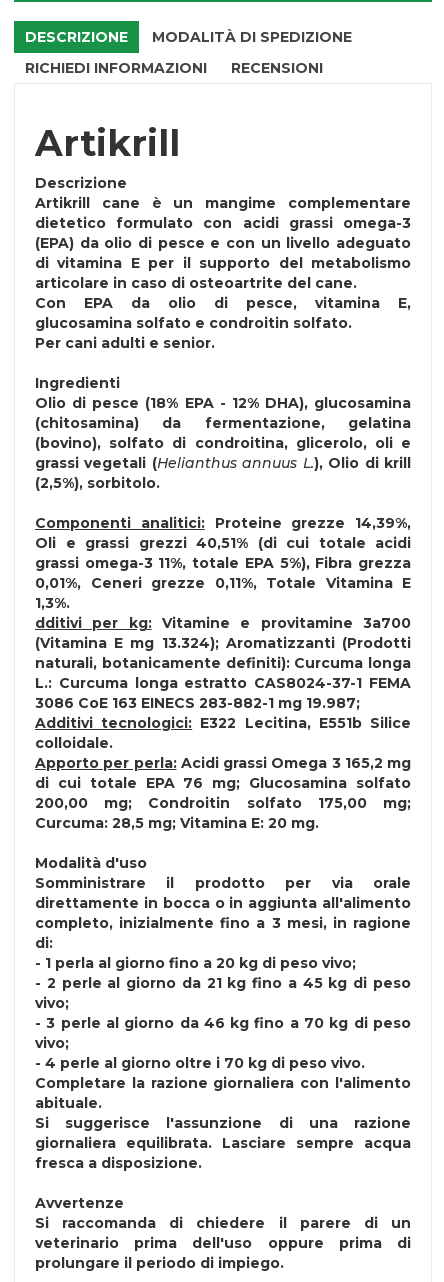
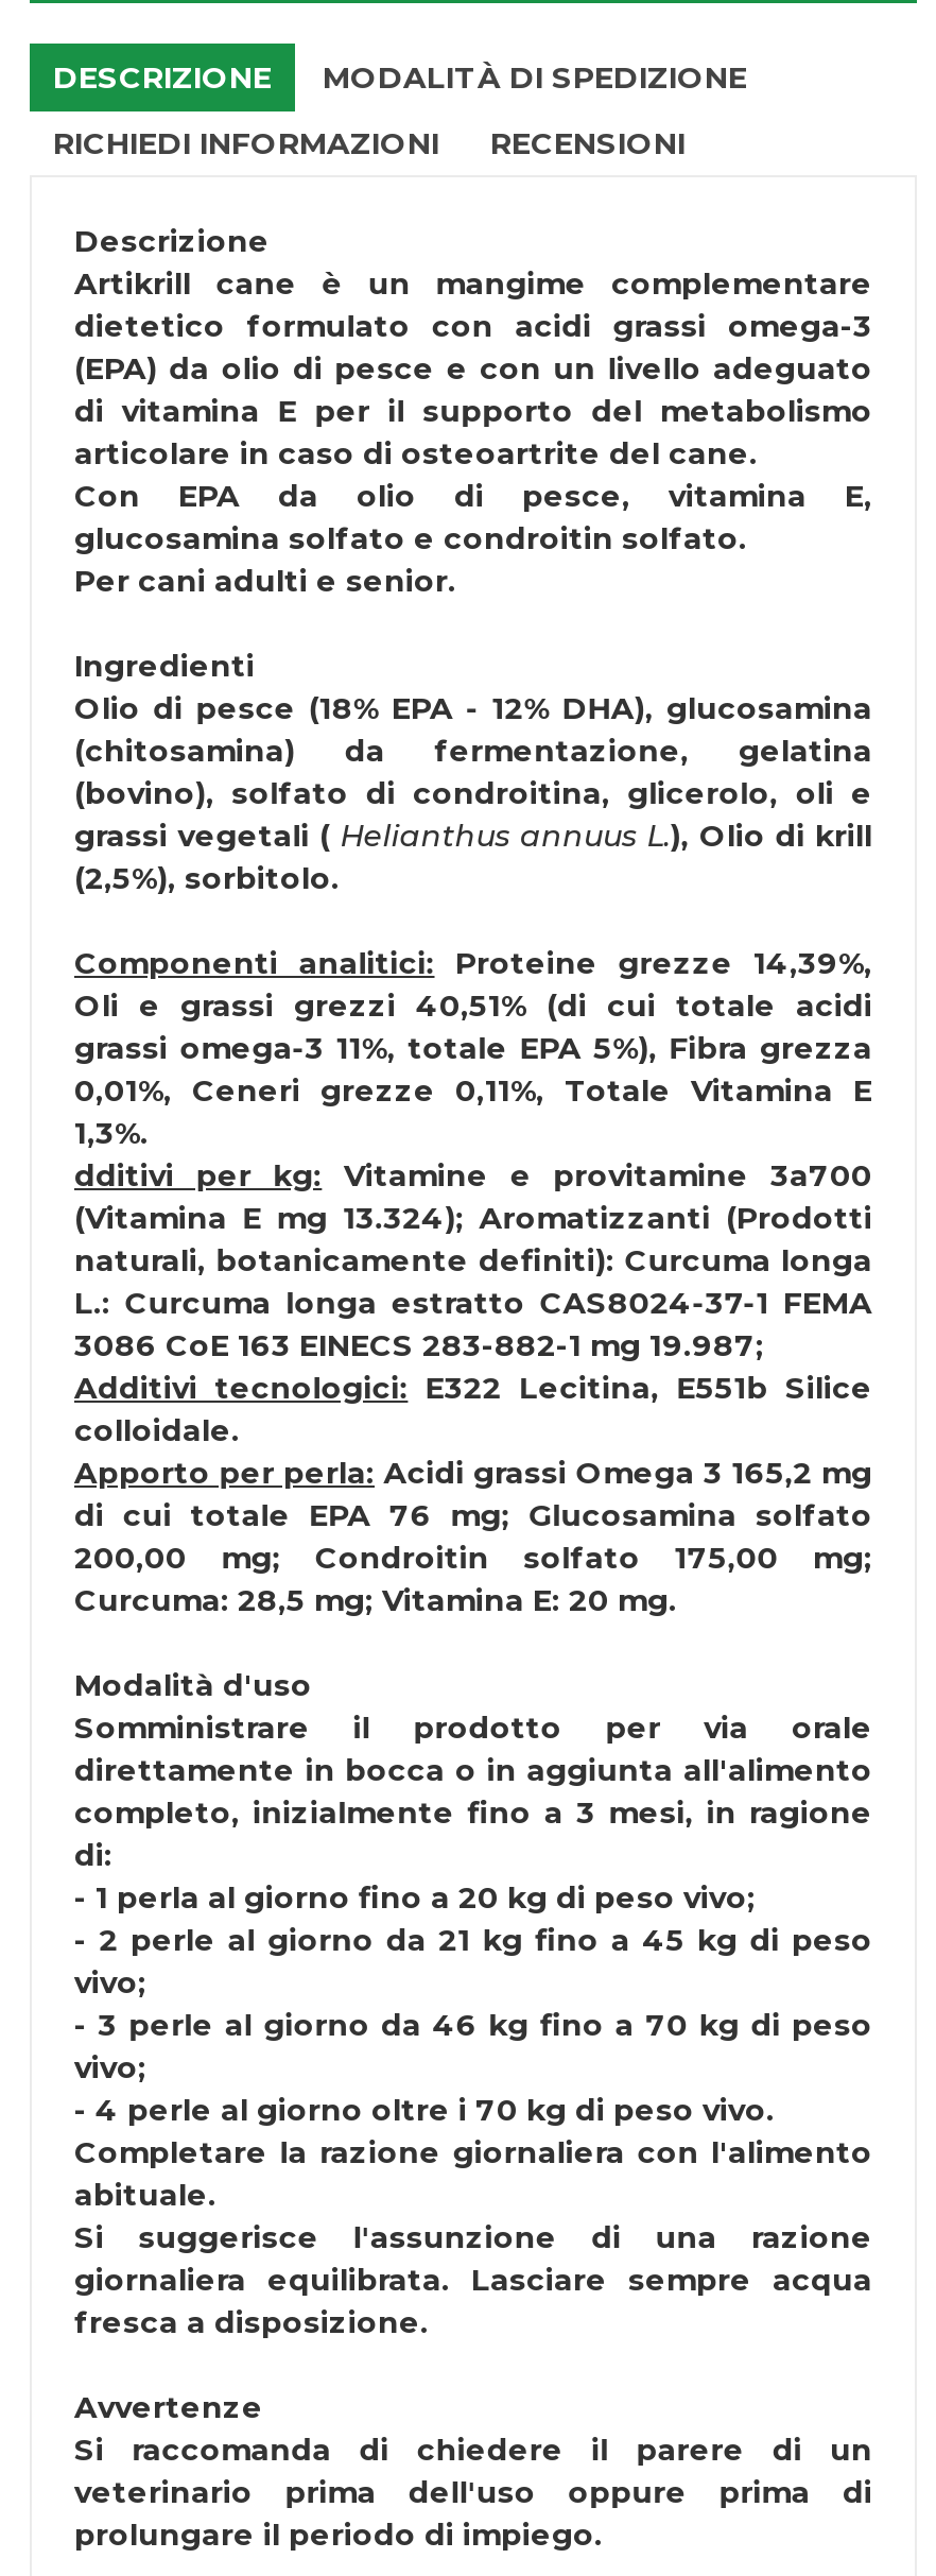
[35,121,180,165] Artikrill -> none

